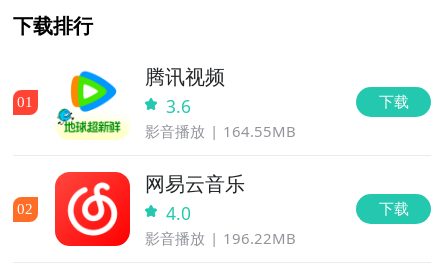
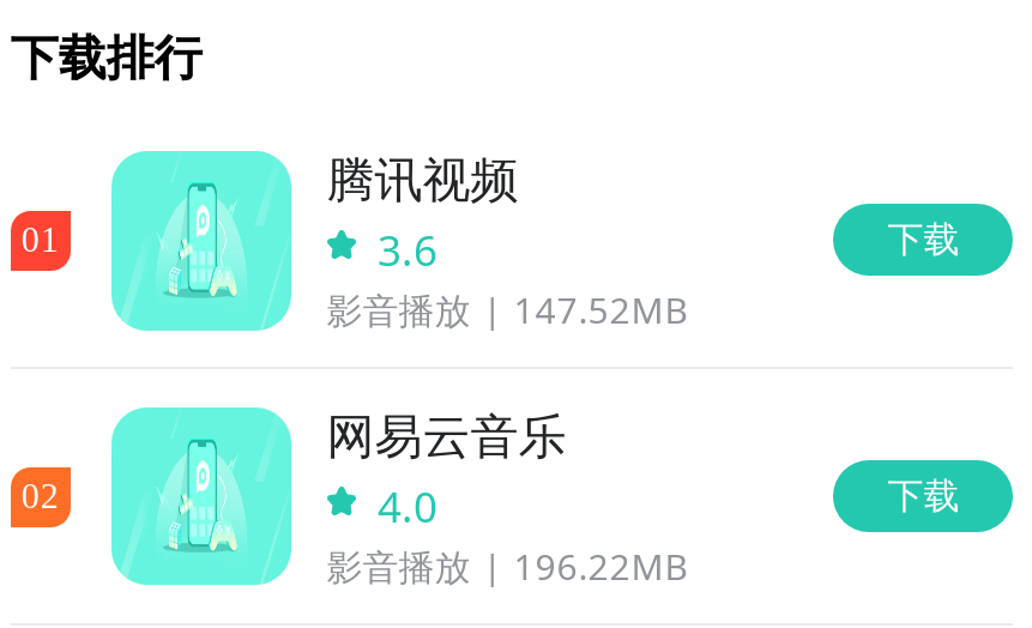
[55,65,296,141] [image] | 影音播放 164.55MB -> [109,149,688,334] [image] | 影音播放 147.52MB
[54,171,131,247] [image] -> [109,405,294,587] [image]

